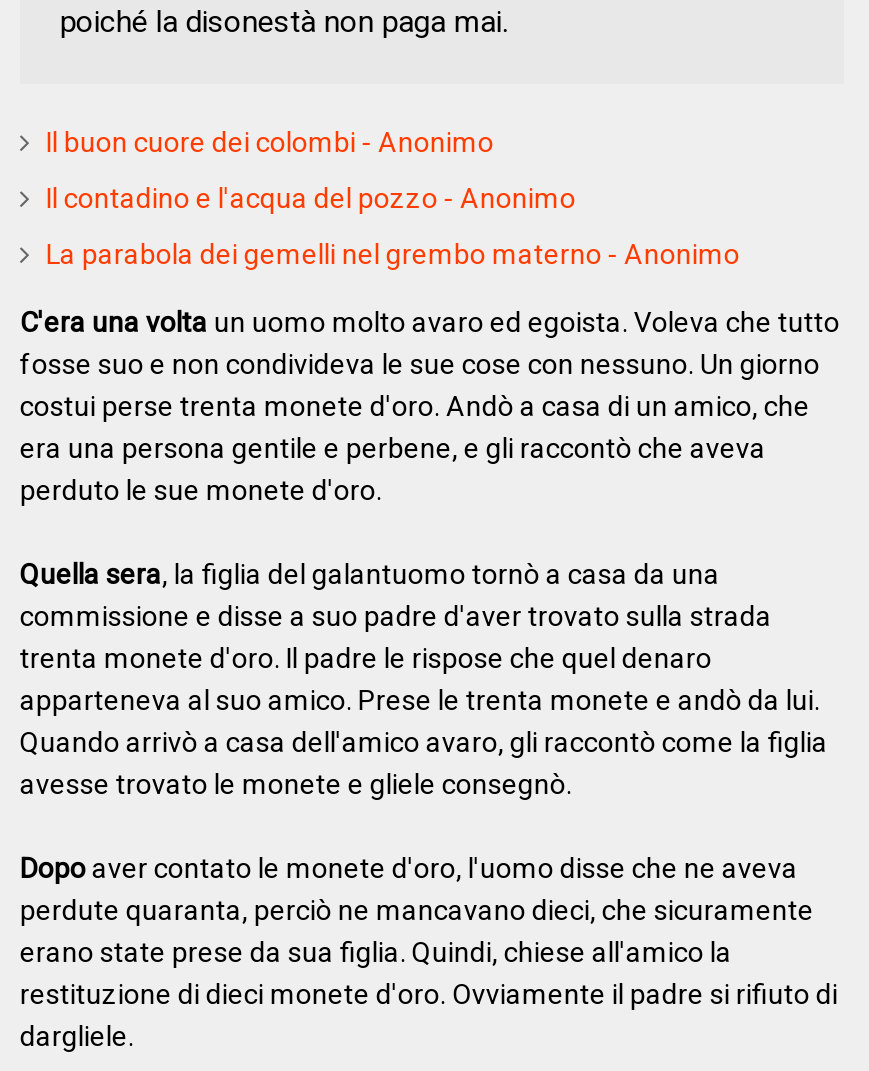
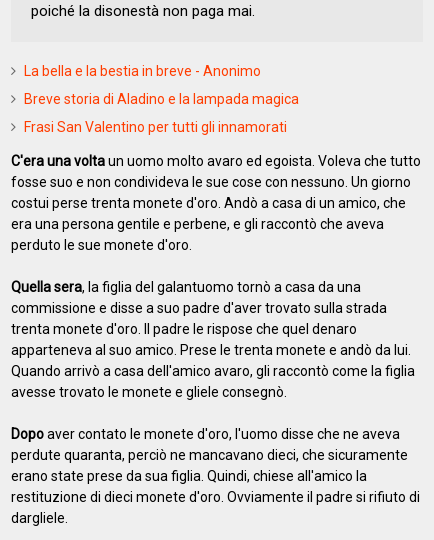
[46,126,494,158] Il buon cuore dei colombi - Anonimo -> [24,63,261,79] La bella e la bestia in breve - Anonimo
[46,182,576,214] Il contadino e l'acqua del pozzo - Anonimo -> [24,91,299,107] Breve storia di Aladino e la lampada magica
[46,238,740,270] La parabola dei gemelli nel grembo materno - Anonimo -> [24,119,287,135] Frasi San Valentino per tutti gli innamorati

